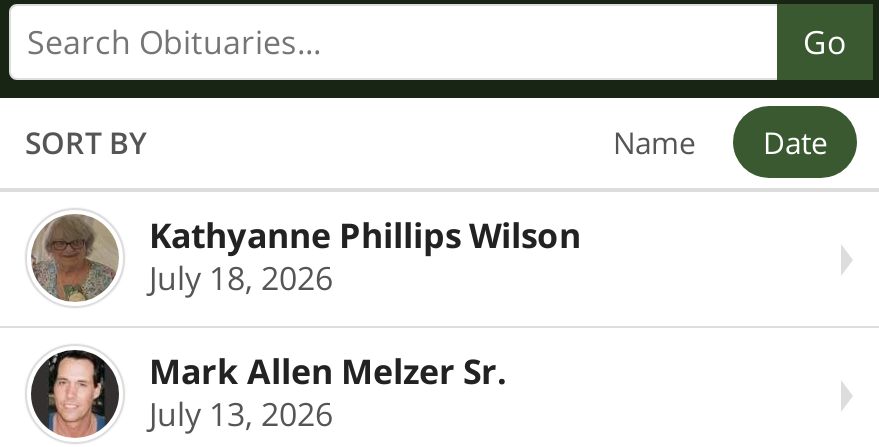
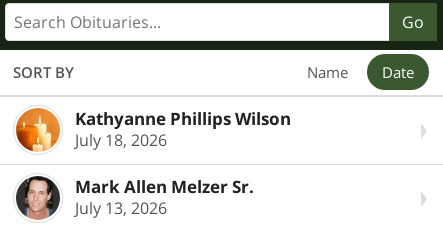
[31,214,119,302] [image] -> [15,108,60,152] [image]

